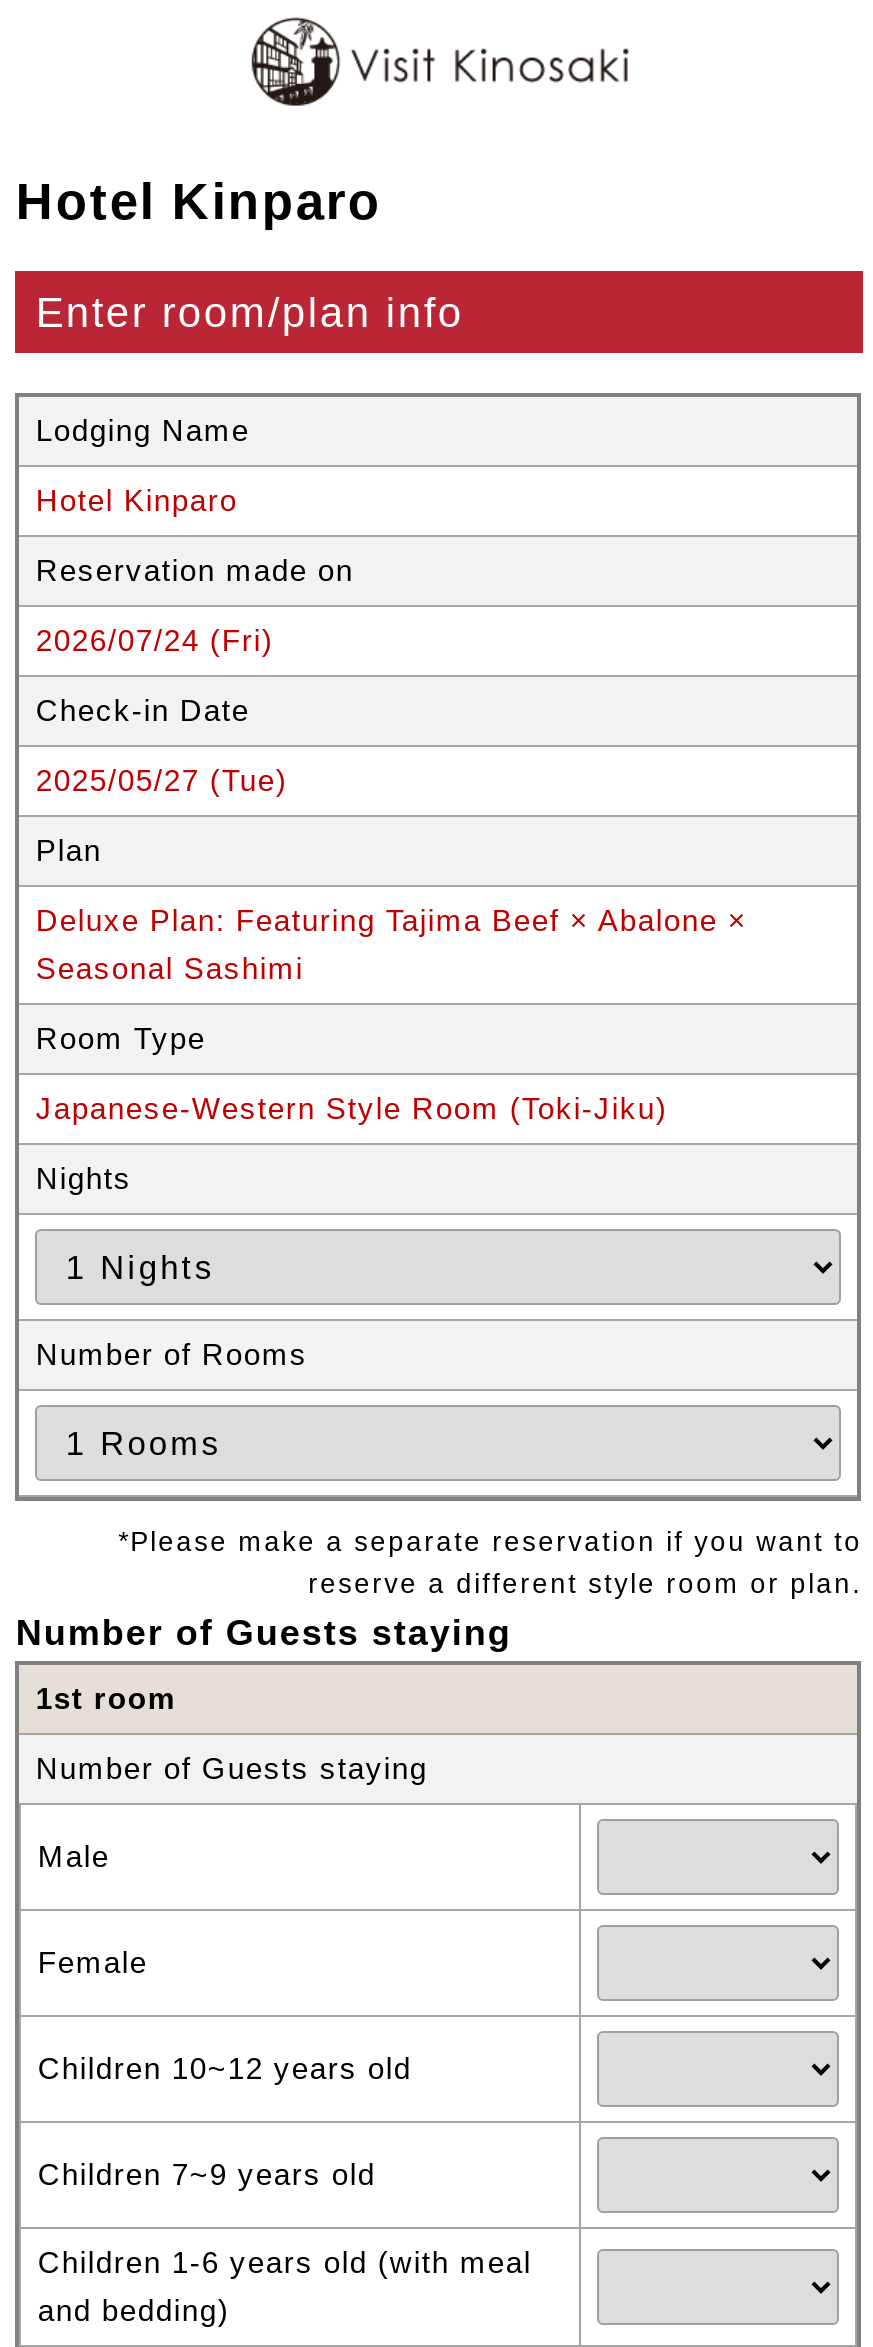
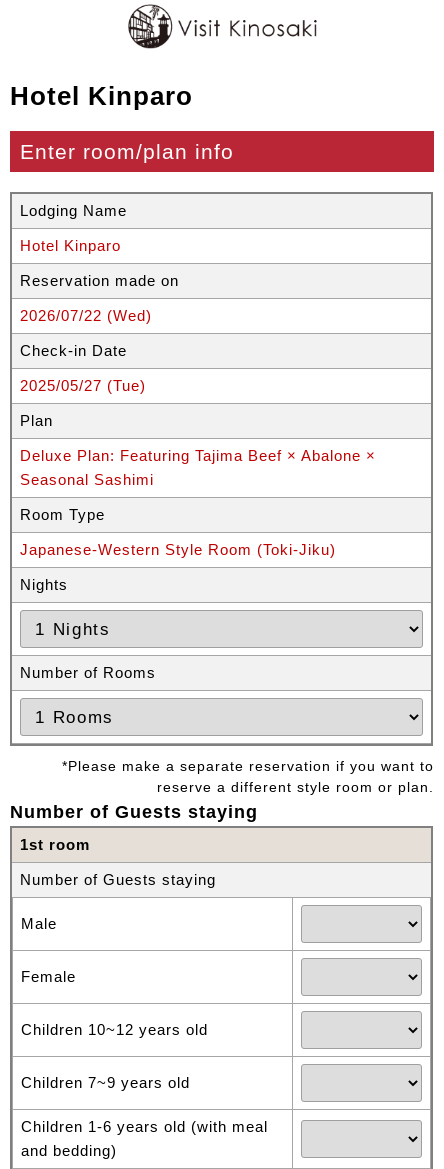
[36,623,274,657] 2026/07/24 (Fri) -> [20,307,152,324] 2026/07/22 (Wed)

